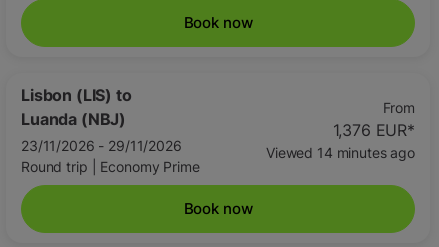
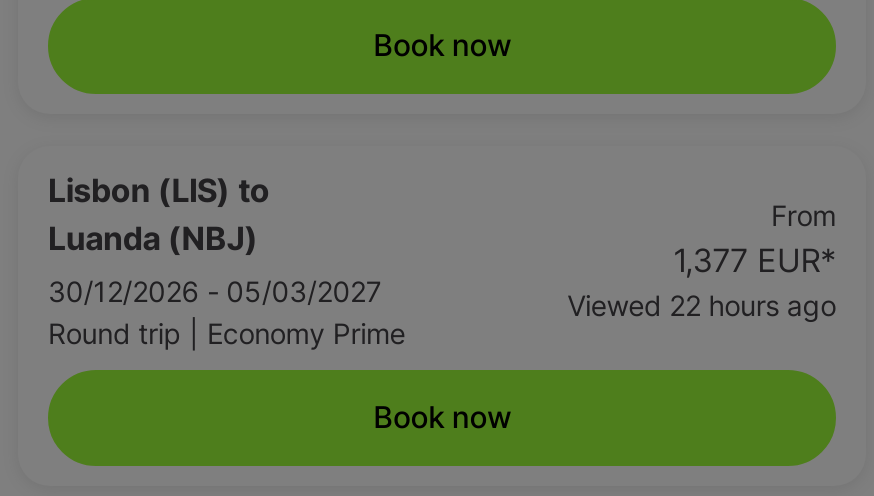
[333,120,415,140] 1,376 EUR* -> [673,240,836,280] 1,377 EUR*
[21,137,182,154] 23/11/2026 - 29/11/2026 -> [48,274,382,308] 30/12/2026 - 05/03/2027
[266,144,415,161] Viewed 14 minutes ago -> [567,288,836,322] Viewed 22 hours ago

